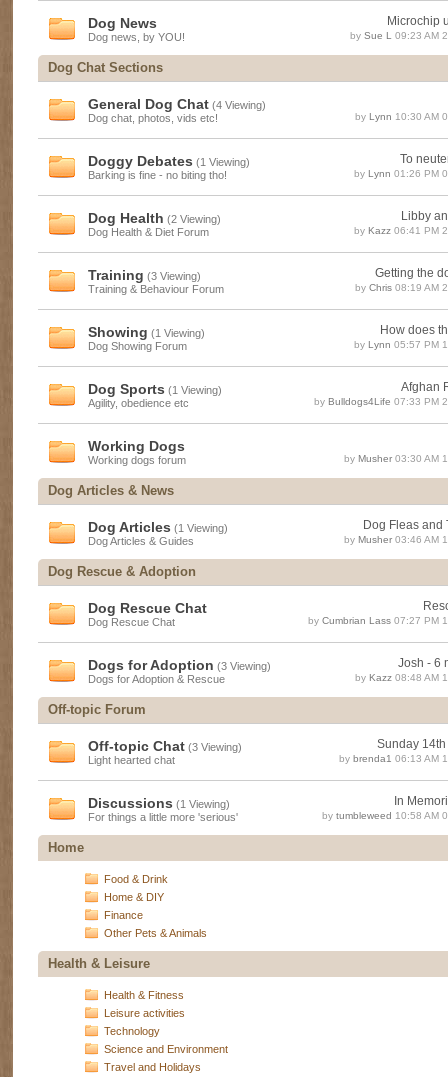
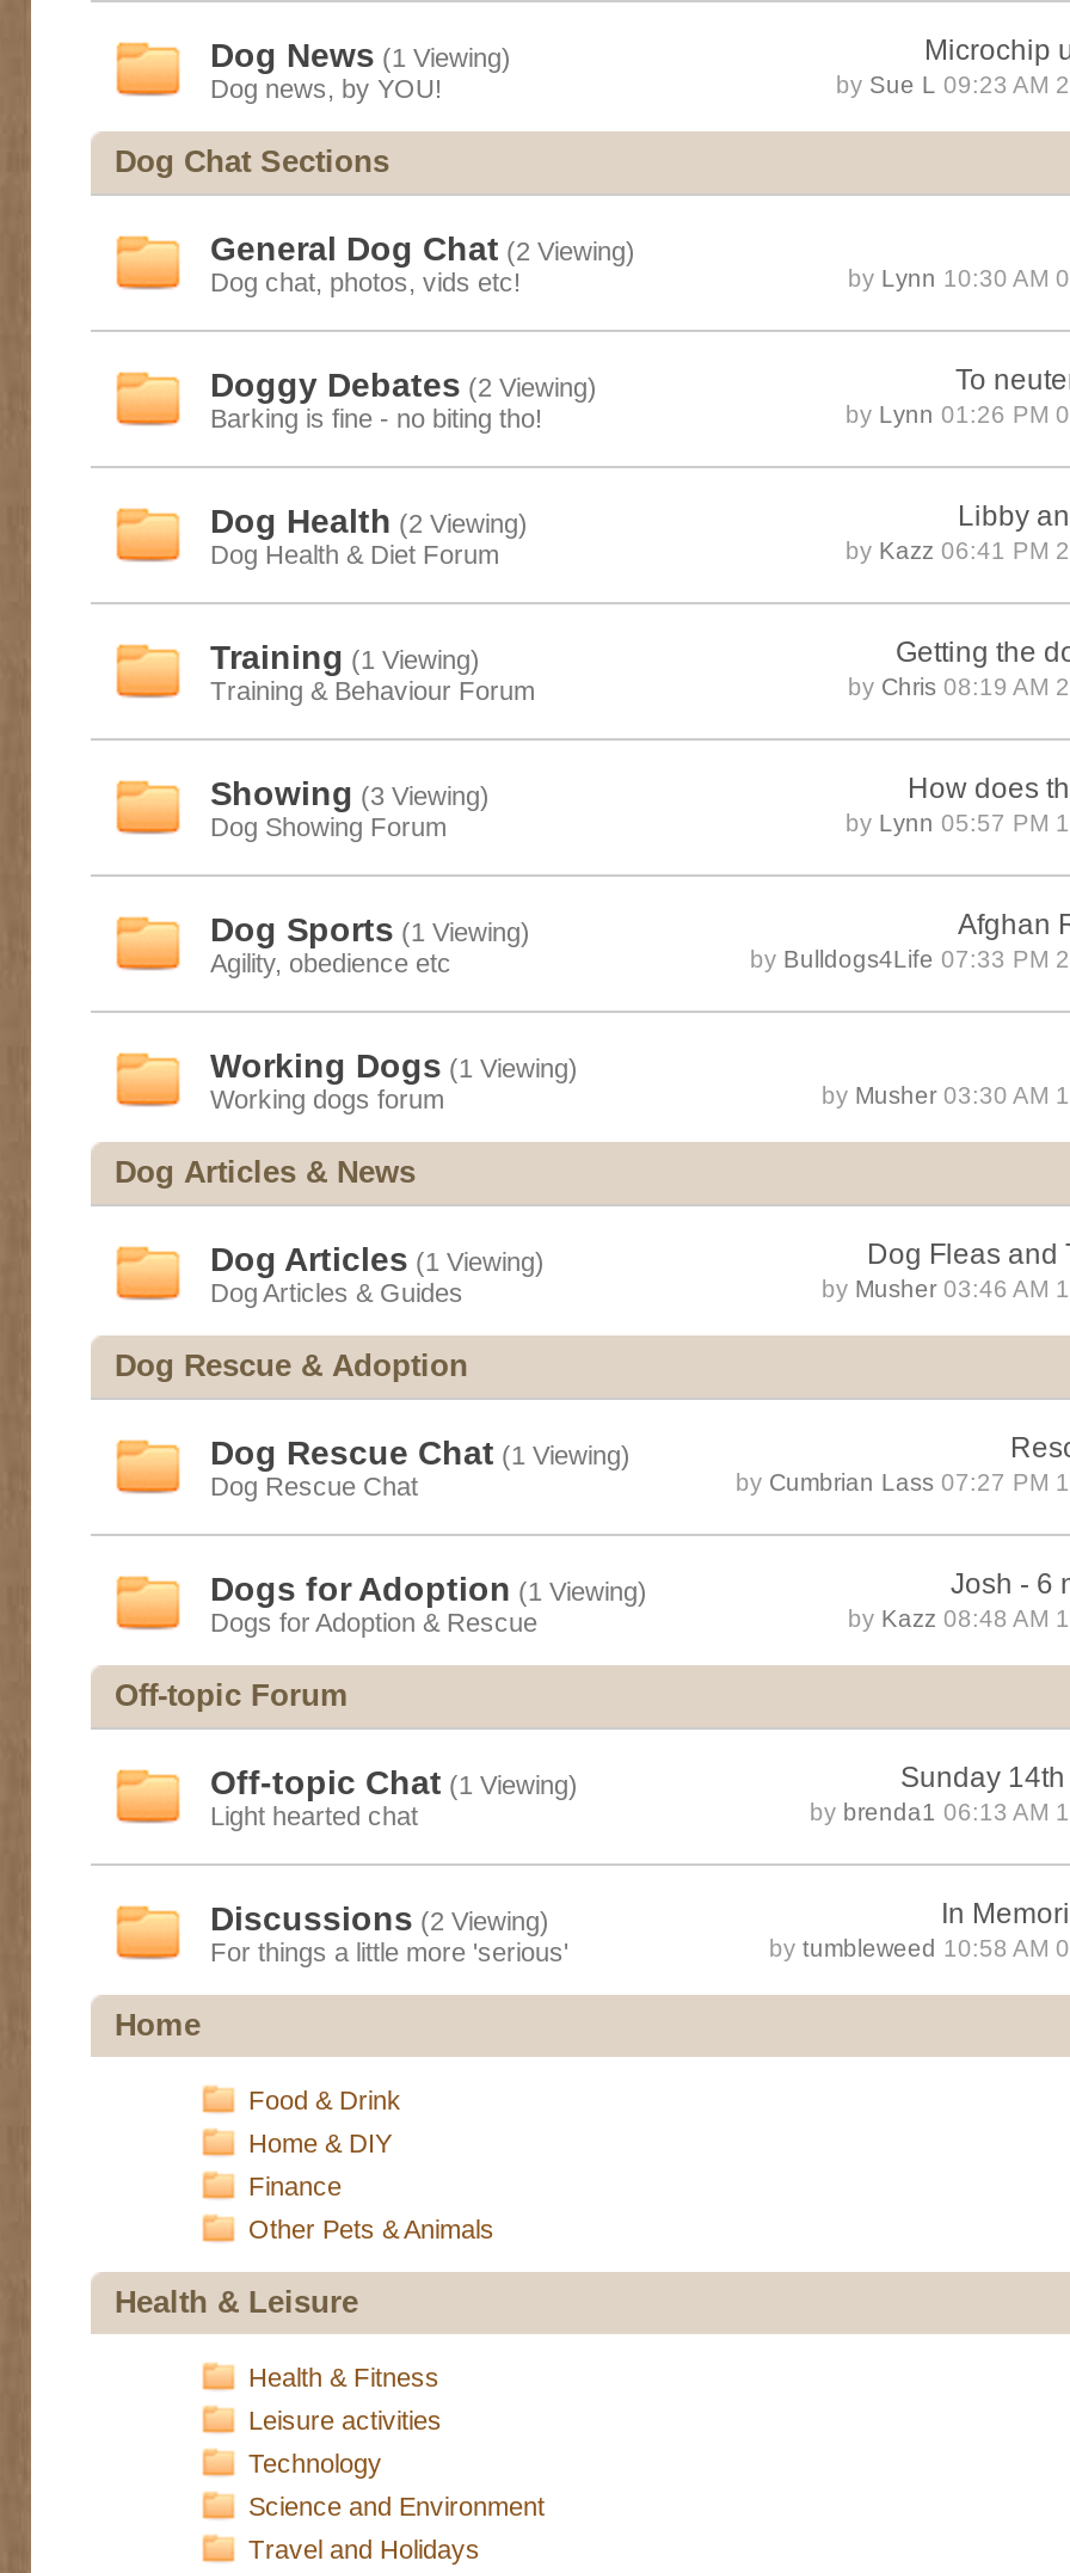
[88,15,157,31] Dog News -> [210,36,511,74] Dog News (1 Viewing)
[88,96,266,112] General Dog Chat (4 Viewing) -> [210,229,635,268] General Dog Chat (2 Viewing)
[88,153,250,169] Doggy Debates (1 Viewing) -> [210,366,597,404] Doggy Debates (2 Viewing)
[88,267,201,283] Training (3 Viewing) -> [210,638,480,676] Training (1 Viewing)
[88,324,205,340] Showing (1 Viewing) -> [210,774,490,812] Showing (3 Viewing)
[88,438,185,454] Working Dogs -> [210,1046,578,1085] Working Dogs (1 Viewing)
[88,600,207,616] Dog Rescue Chat -> [210,1433,631,1472] Dog Rescue Chat (1 Viewing)
[88,657,271,673] Dogs for Adoption (3 Viewing) -> [210,1570,647,1608] Dogs for Adoption (1 Viewing)
[88,738,242,754] Off-topic Chat (3 Viewing) -> [210,1763,578,1801] Off-topic Chat (1 Viewing)
[88,795,230,811] Discussions (1 Viewing) -> [210,1899,549,1938] Discussions (2 Viewing)

